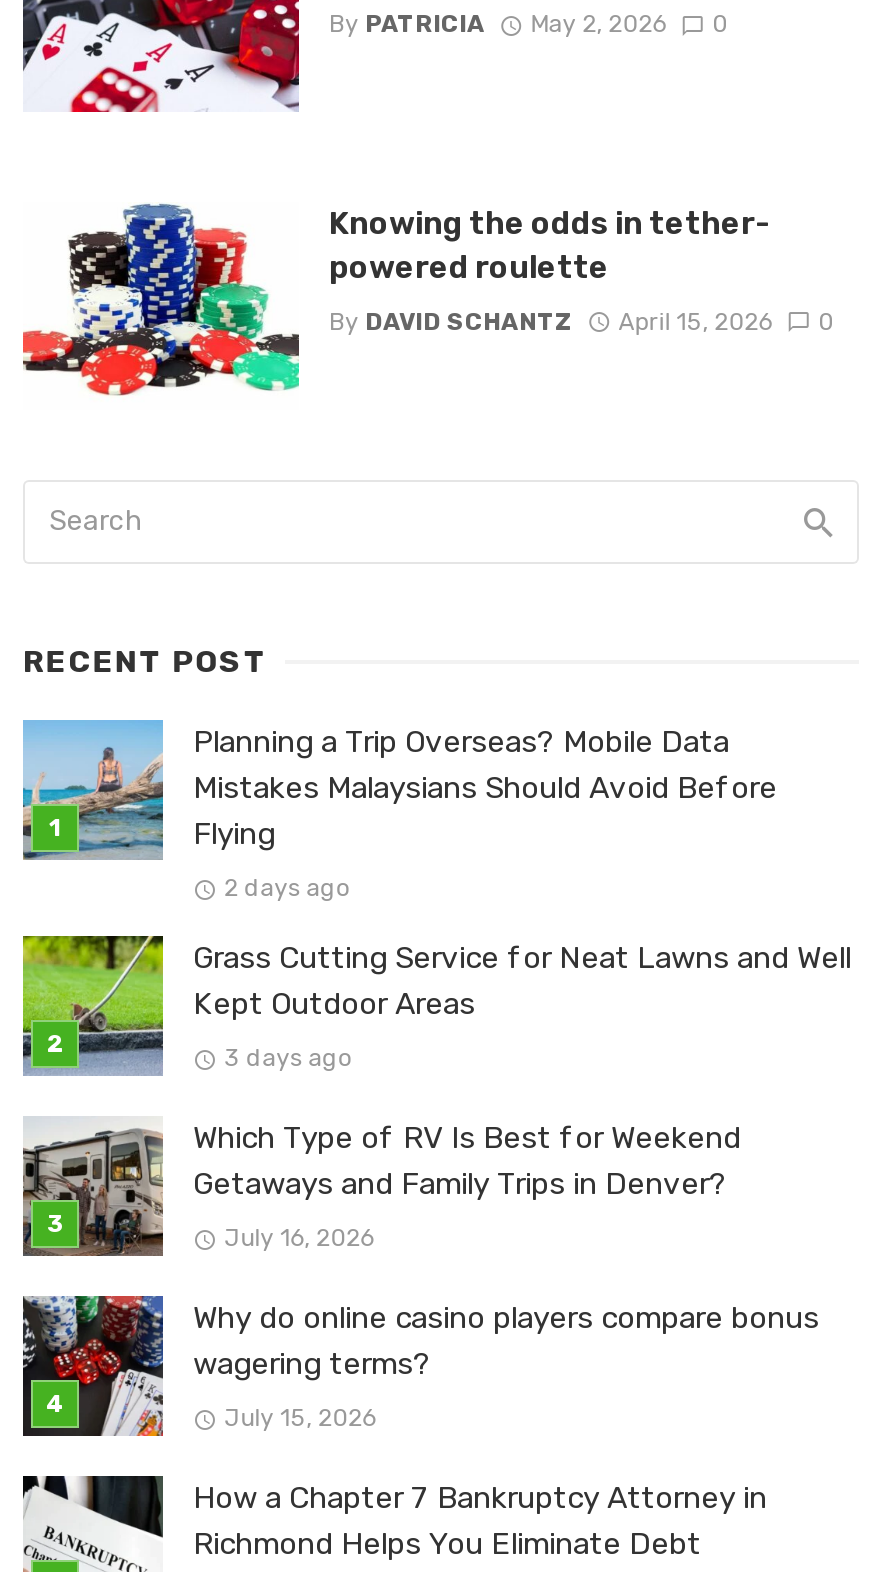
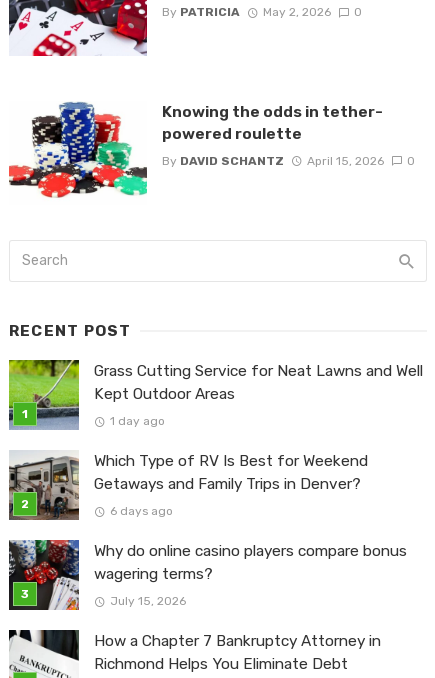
[21,718,777,902] [image] | Planning a Trip Overseas? Mobile Data | Mistakes Malaysians Should Avoid Before | Flying | 2 days ago -> none
[224,1044,352,1072] 3 days ago -> [110,414,165,428] 1 day ago
[224,1224,374,1252] July 16, 2026 -> [110,504,173,518] 6 days ago

